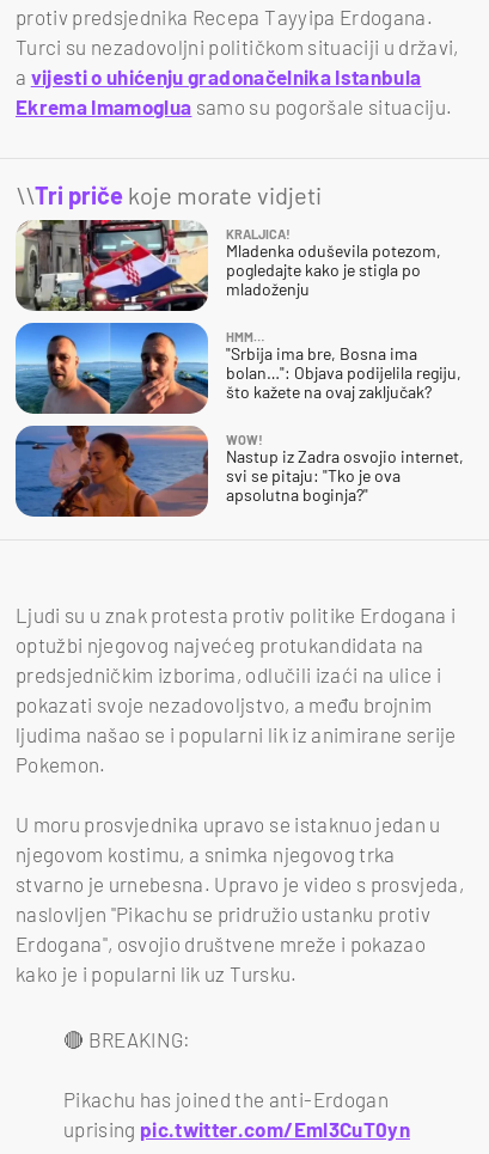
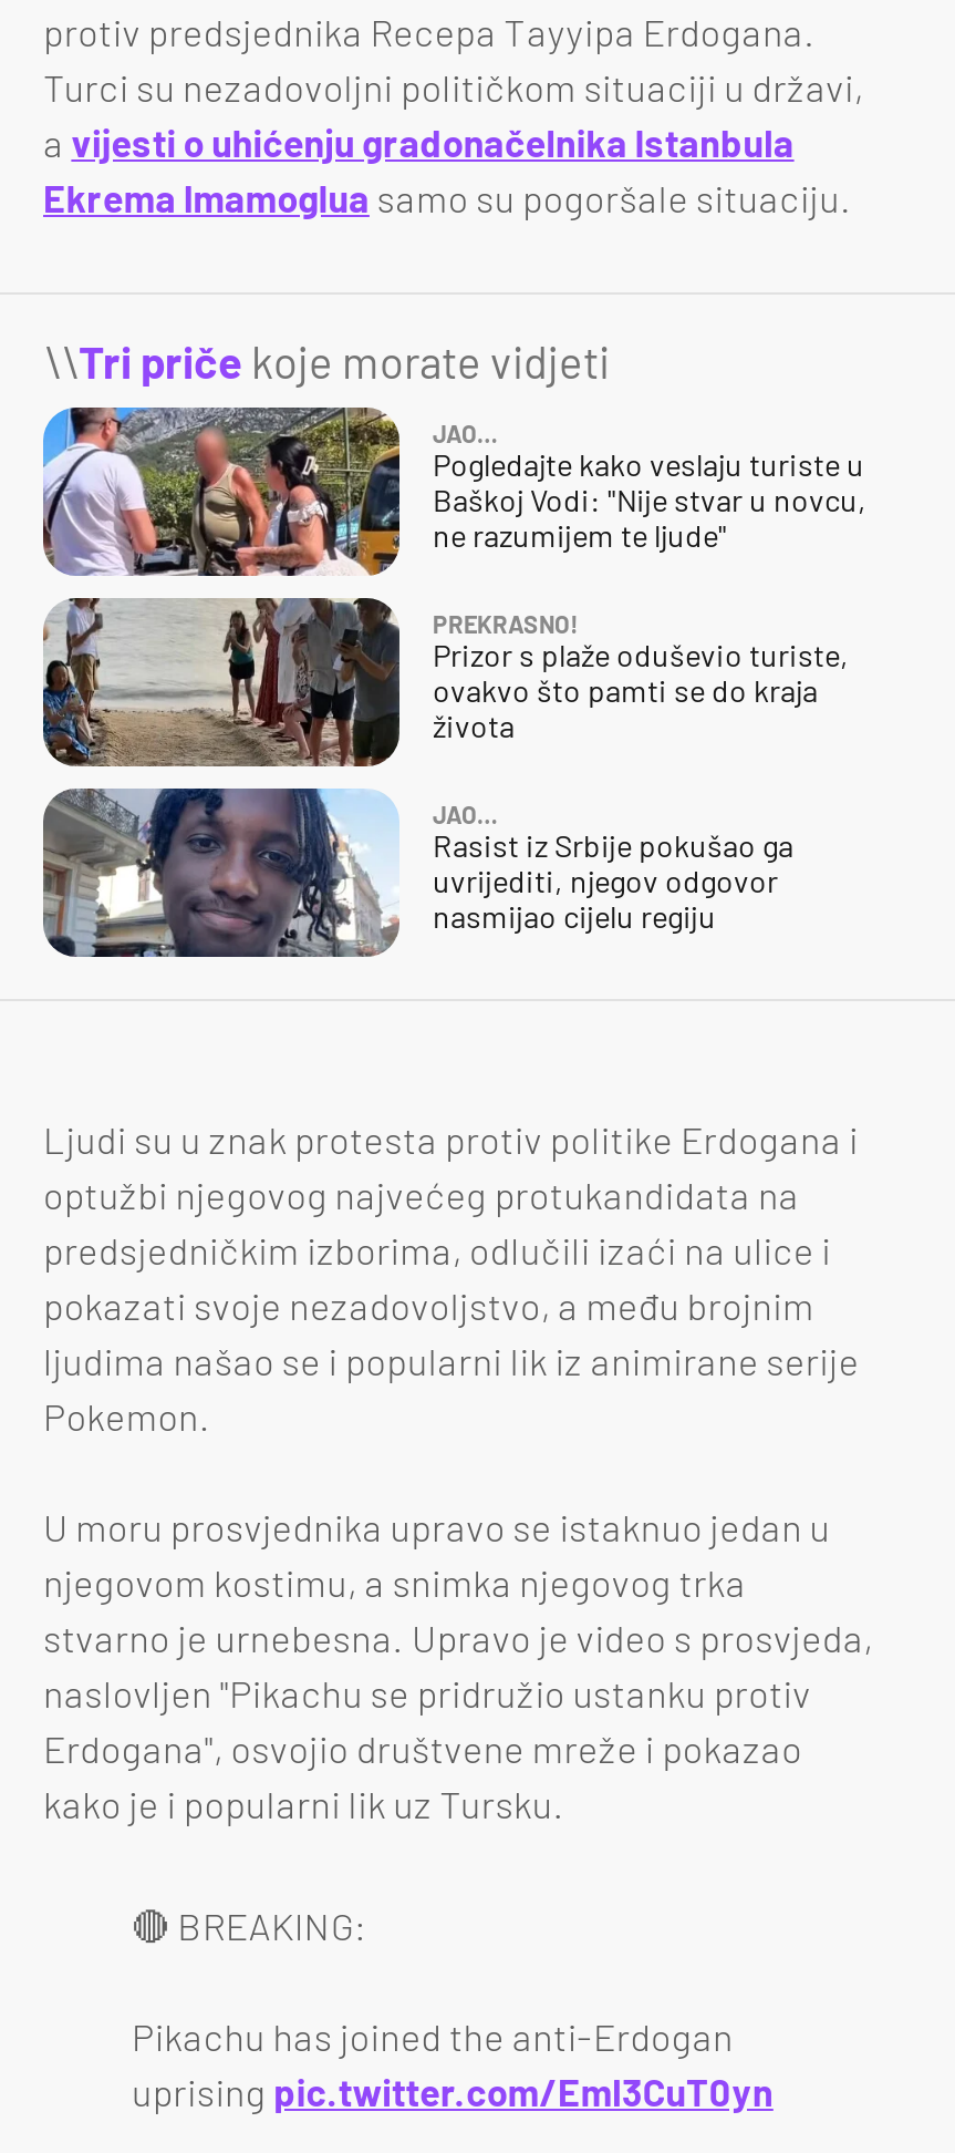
[14,219,441,312] [image] | KRALJICA! | Mladenka oduševila potezom, | pogledajte kako je stigla po | mladoženju -> [41,405,866,578] [image] | JAO… | Pogledajte kako veslaju turiste u | Baškoj Vodi: "Nije stvar u novcu, | ne razumijem te ljude"
[14,322,462,415] [image] | HMM… | "Srbija ima bre, Bosna ima | bolan…": Objava podijelila regiju, | što kažete na ovaj zaključak? -> [41,596,849,769] [image] | PREKRASNO! | Prizor s plaže oduševio turiste, | ovakvo što pamti se do kraja | života
[14,425,464,518] [image] | WOW! | Nastup iz Zadra osvojio internet, | svi se pitaju: "Tko je ova | apsolutna boginja?" -> [41,786,793,959] [image] | JAO… | Rasist iz Srbije pokušao ga | uvrijediti, njegov odgovor | nasmijao cijelu regiju

